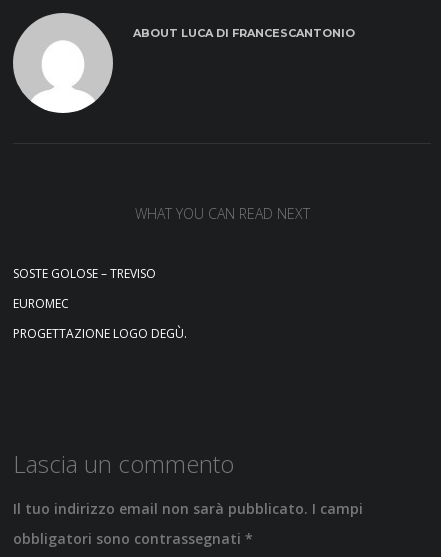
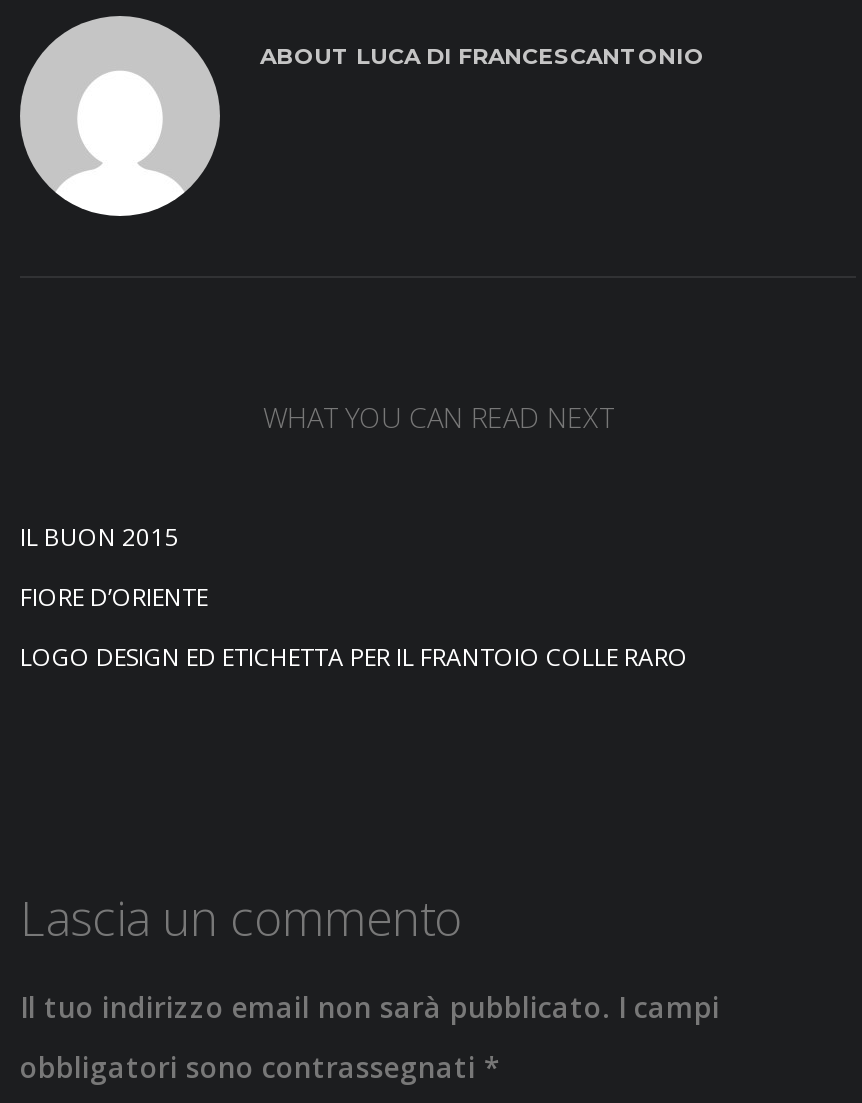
[13,264,156,281] SOSTE GOLOSE – TREVISO -> [20,520,178,554] IL BUON 2015
[13,294,69,311] EUROMEC -> [20,580,208,614] FIORE D’ORIENTE
[13,324,187,341] PROGETTAZIONE LOGO DEGÙ. -> [20,640,688,674] LOGO DESIGN ED ETICHETTA PER IL FRANTOIO COLLE RARO

